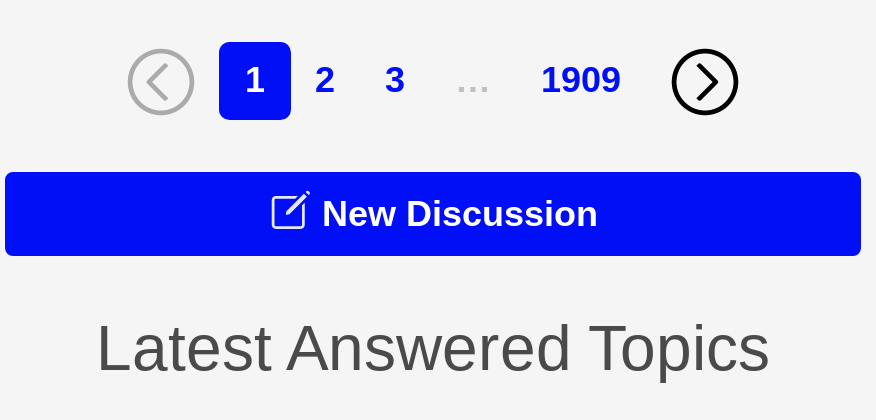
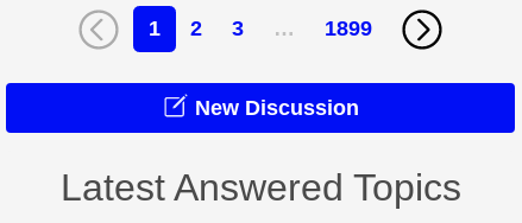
[541,60,621,100] 1909 -> [325,17,372,40] 1899

